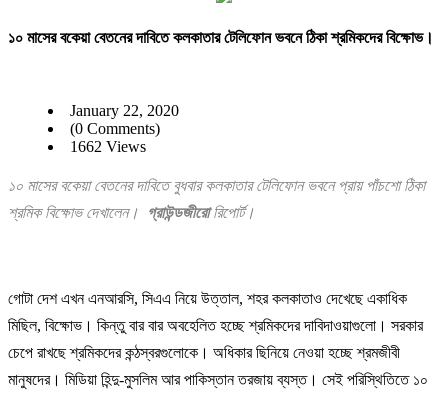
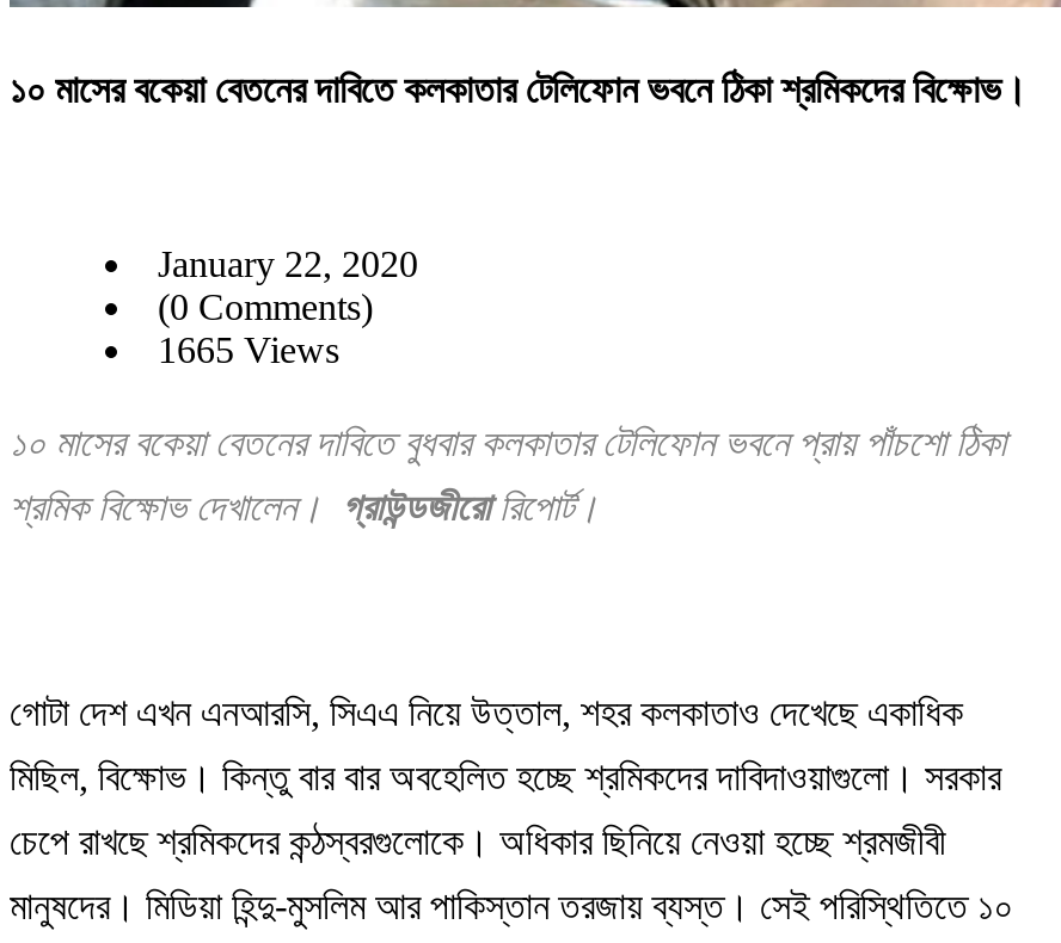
[70,138,146,155] 1662 Views -> [158,329,339,370] 1665 Views

